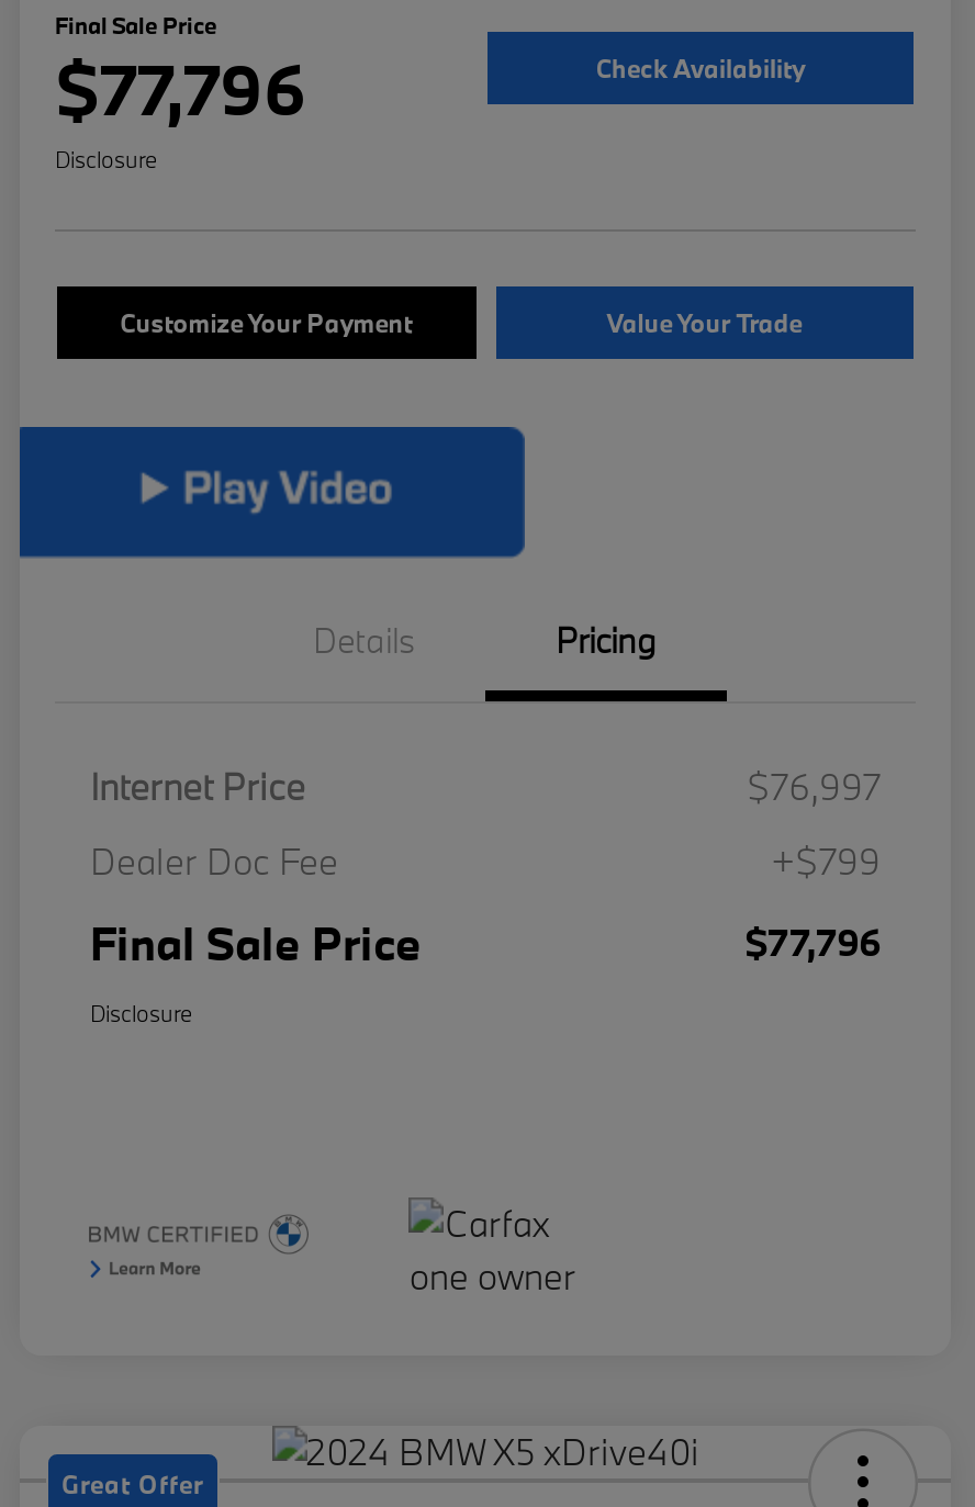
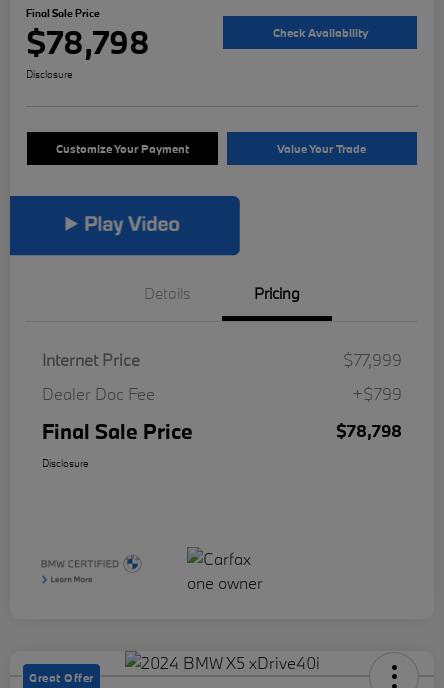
[55,45,307,133] $77,796 -> [26,22,150,62] $78,798
[747,763,881,809] $76,997 -> [343,349,402,370] $77,999
[744,919,881,965] $77,796 -> [336,420,402,441] $78,798

